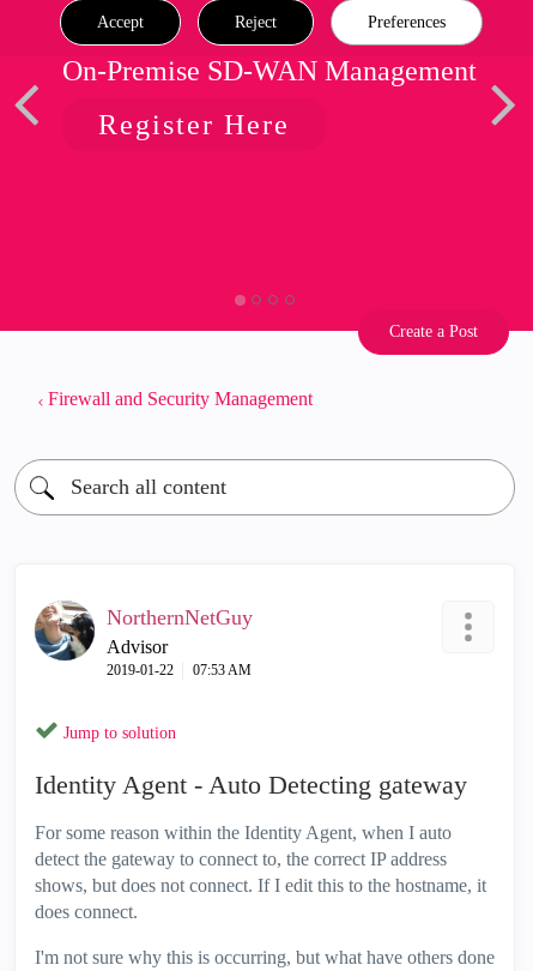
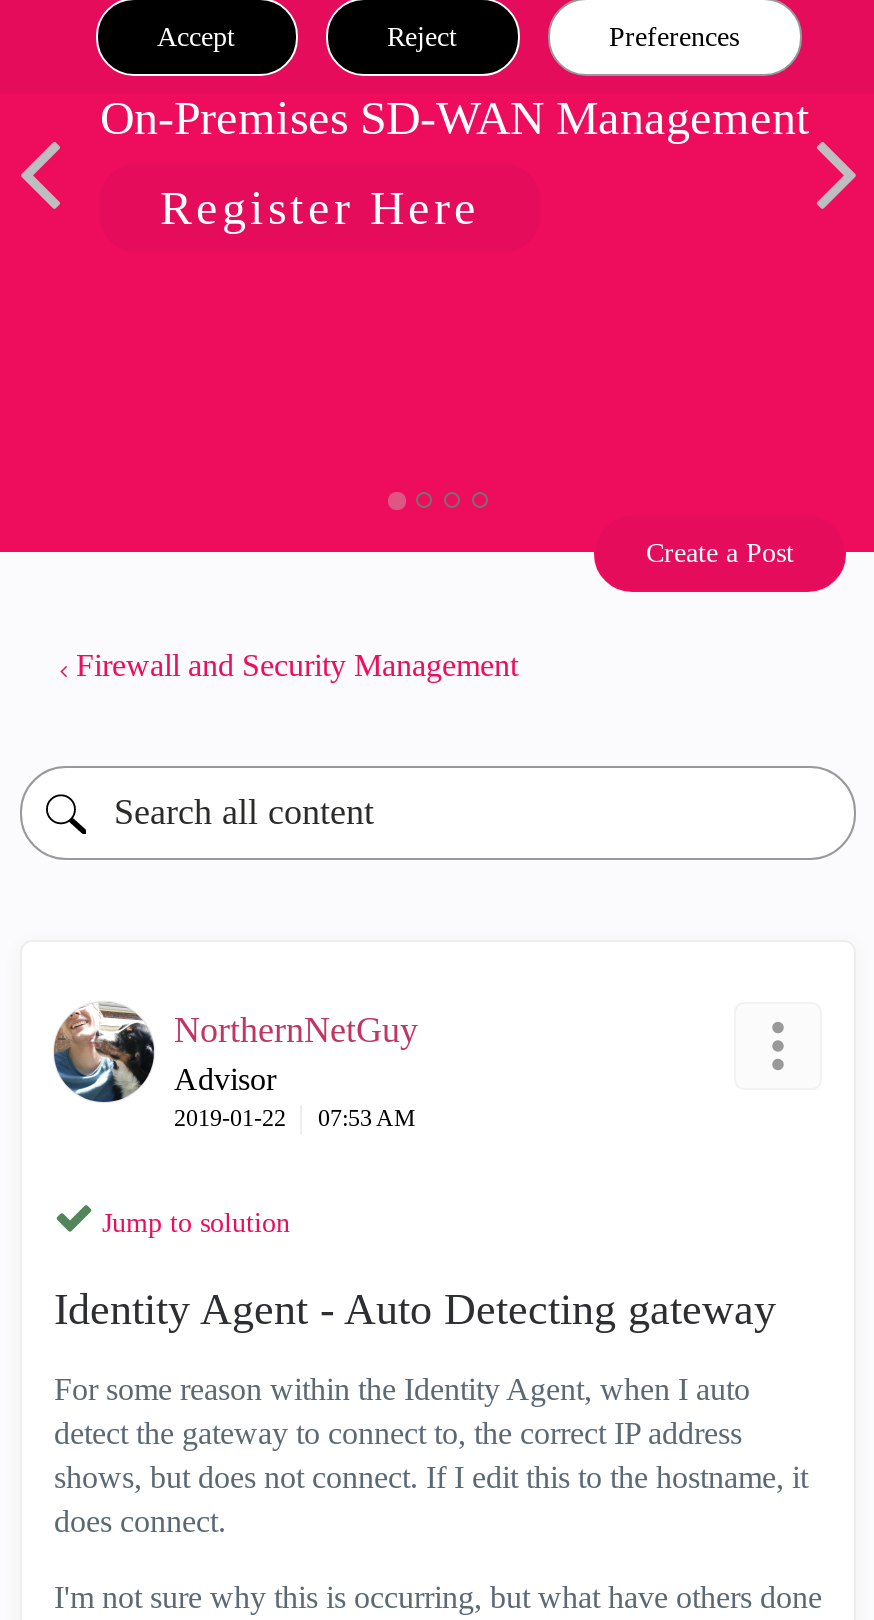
[62,55,477,86] On-Premise SD-WAN Management -> [100,92,810,144] On-Premises SD-WAN Management

